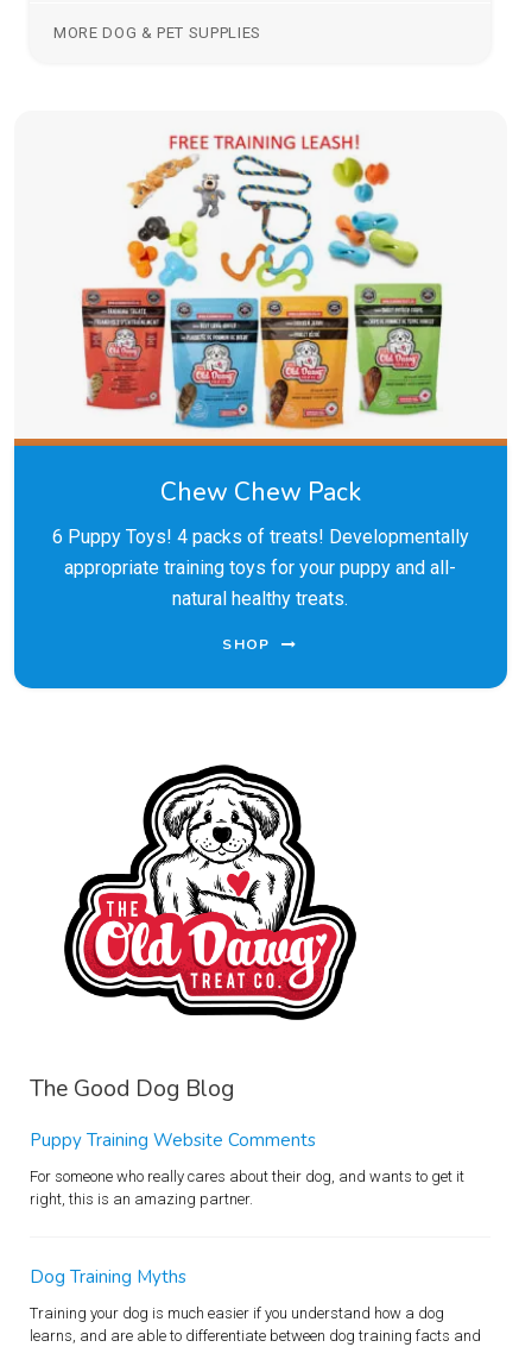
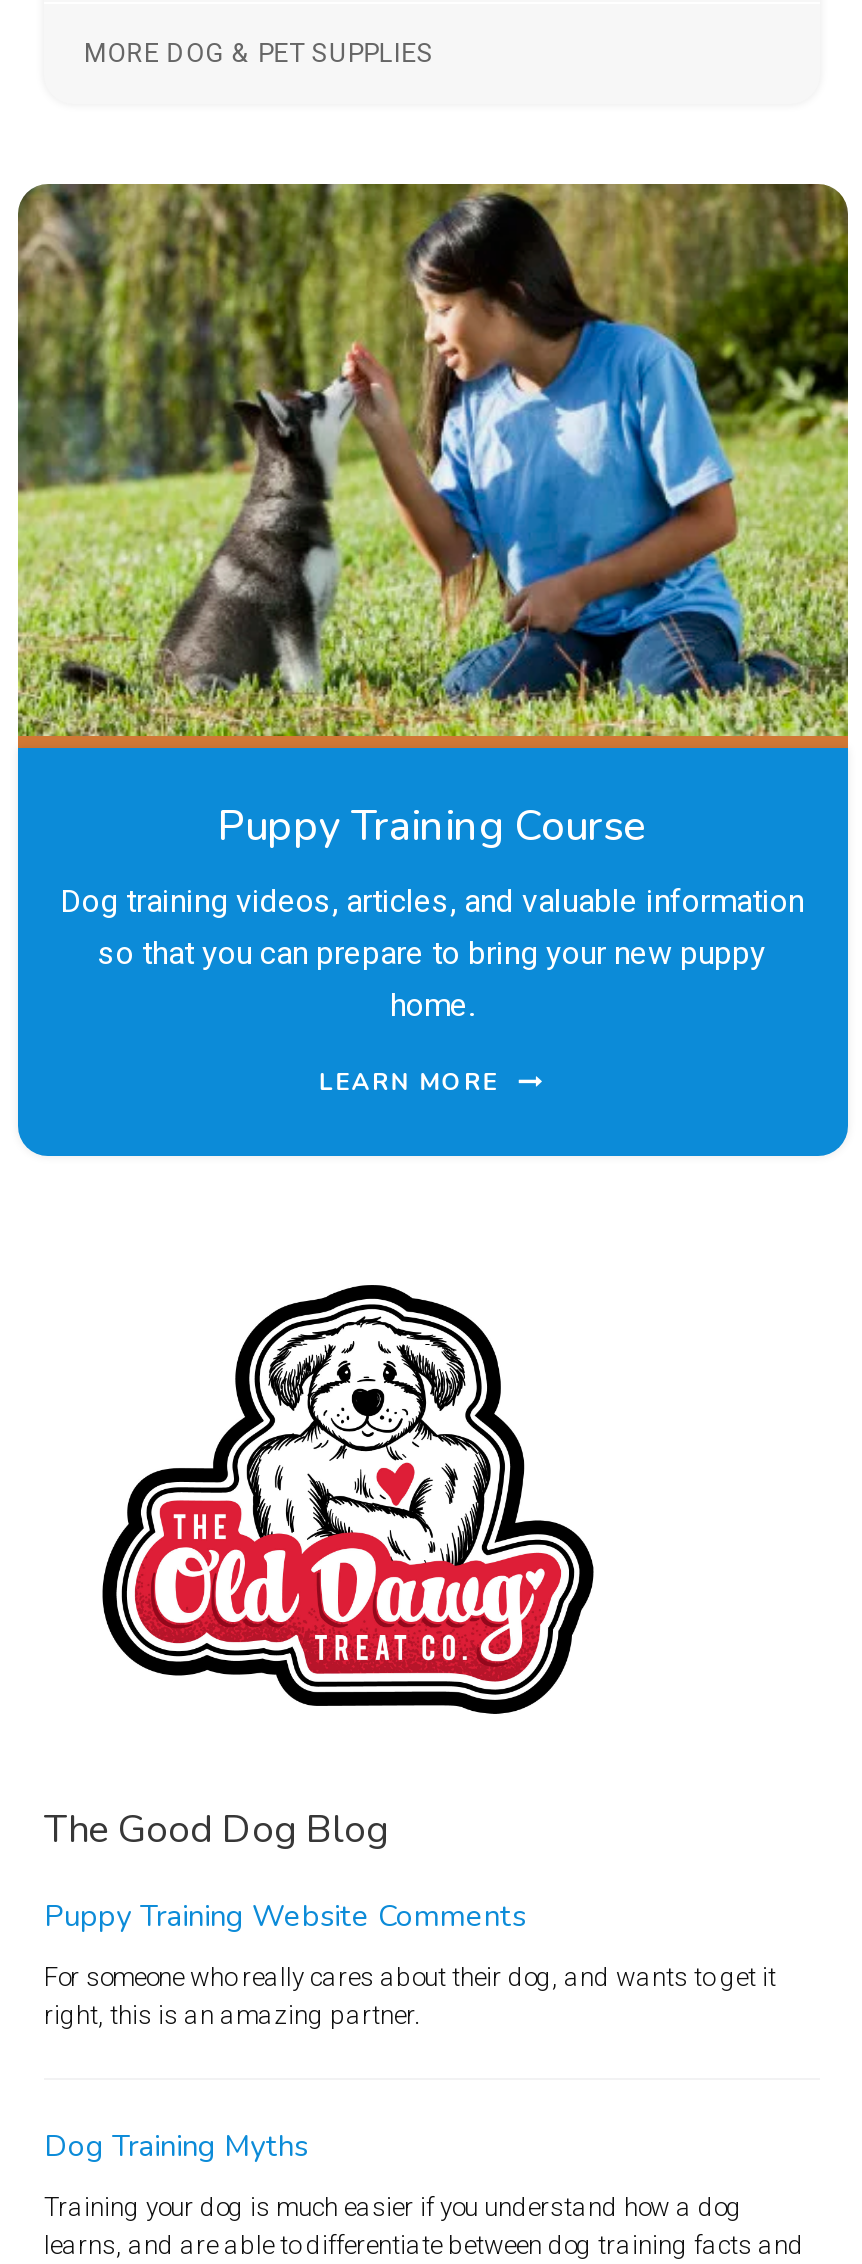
[14,111,507,509] [image] | Chew Chew Pack -> [16,182,850,854] [image] | Puppy Training Course
[52,525,469,610] 6 Puppy Toys! 4 packs of treats! Developmentally | appropriate training toys for your puppy and all- | natural healthy treats. -> [60,882,804,1024] Dog training videos, articles, and valuable information | so that you can prepare to bring your new puppy | home.
[223,634,270,653] SHOP -> [319,1065,499,1097] LEARN MORE

